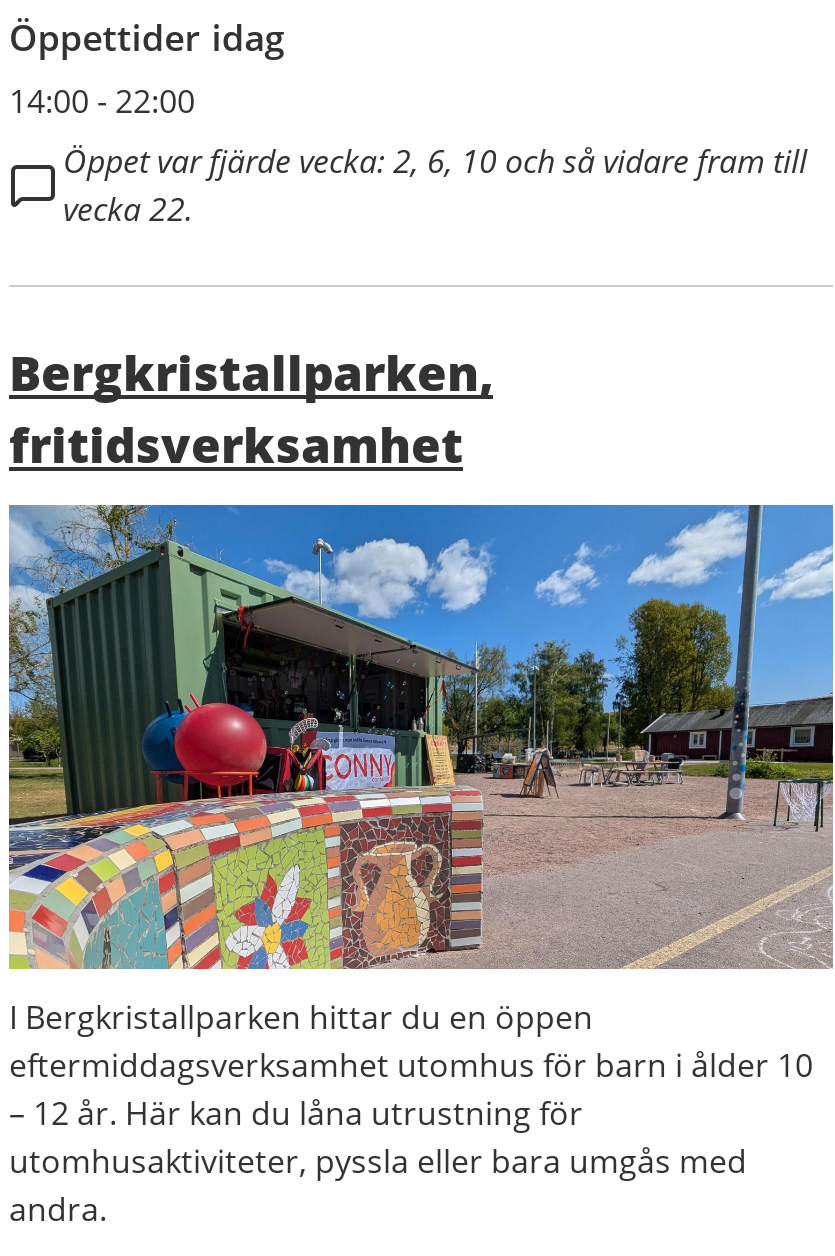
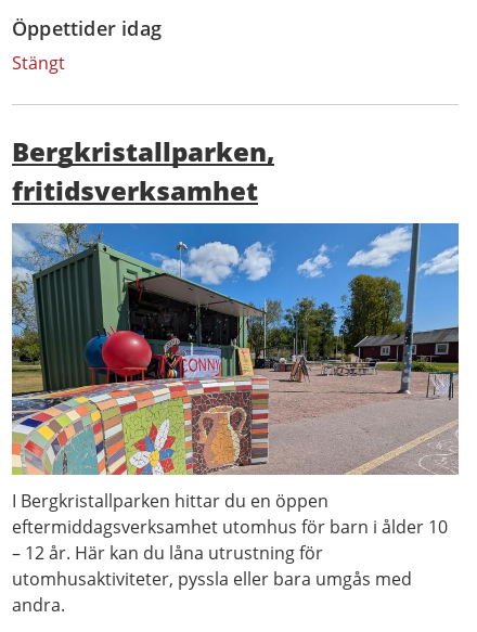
[9,79,807,231] 14:00 - 22:00 | Öppet var fjärde vecka: 2, 6, 10 och så vidare fram till | vecka 22. -> [12,51,65,75] Stängt

